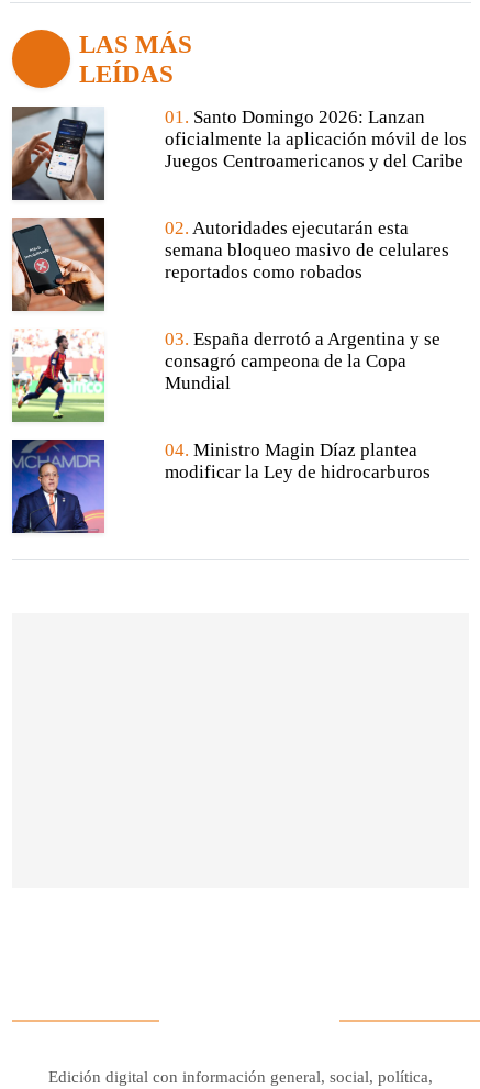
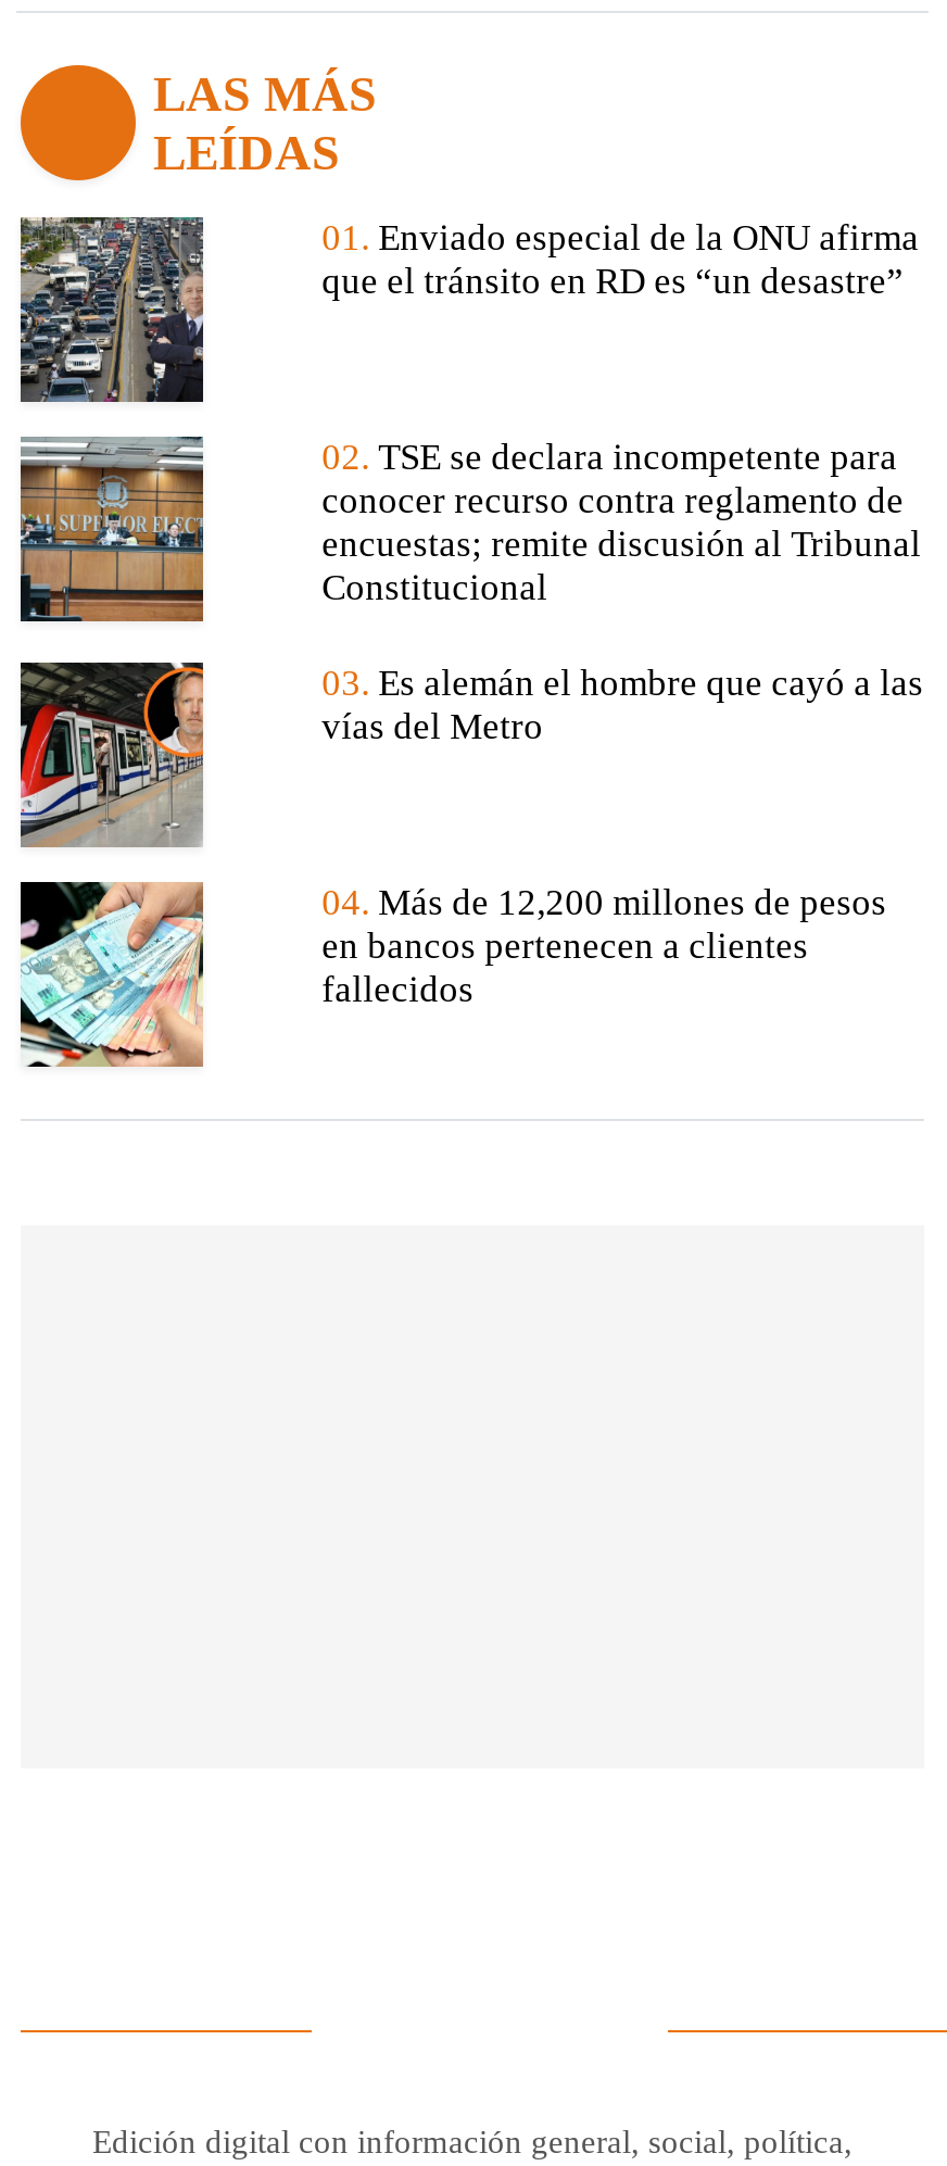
[12,107,104,201] [image] -> [18,215,205,404] [image]
[164,106,466,171] 01. Santo Domingo 2026: Lanzan | oficialmente la aplicación móvil de los | Juegos Centroamericanos y del Caribe -> [322,217,919,301] 01. Enviado especial de la ONU afirma | que el tránsito en RD es “un desastre”
[11,216,105,312] [image] -> [18,435,205,624] [image]
[164,217,449,282] 02. Autoridades ejecutarán esta | semana bloqueo masivo de celulares | reportados como robados -> [322,436,921,608] 02. TSE se declara incompetente para | conocer recurso contra reglamento de | encuestas; remite discusión al Tribunal | Constitucional
[11,329,104,422] [image] -> [18,660,205,847] [image]
[164,328,440,393] 03. España derrotó a Argentina y se | consagró campeona de la Copa | Mundial -> [322,662,924,747] 03. Es alemán el hombre que cayó a las | vías del Metro
[11,438,105,534] [image] -> [18,880,205,1069] [image]
[164,439,430,482] 04. Ministro Magin Díaz plantea | modificar la Ley de hidrocarburos -> [322,881,887,1010] 04. Más de 12,200 millones de pesos | en bancos pertenecen a clientes | fallecidos

